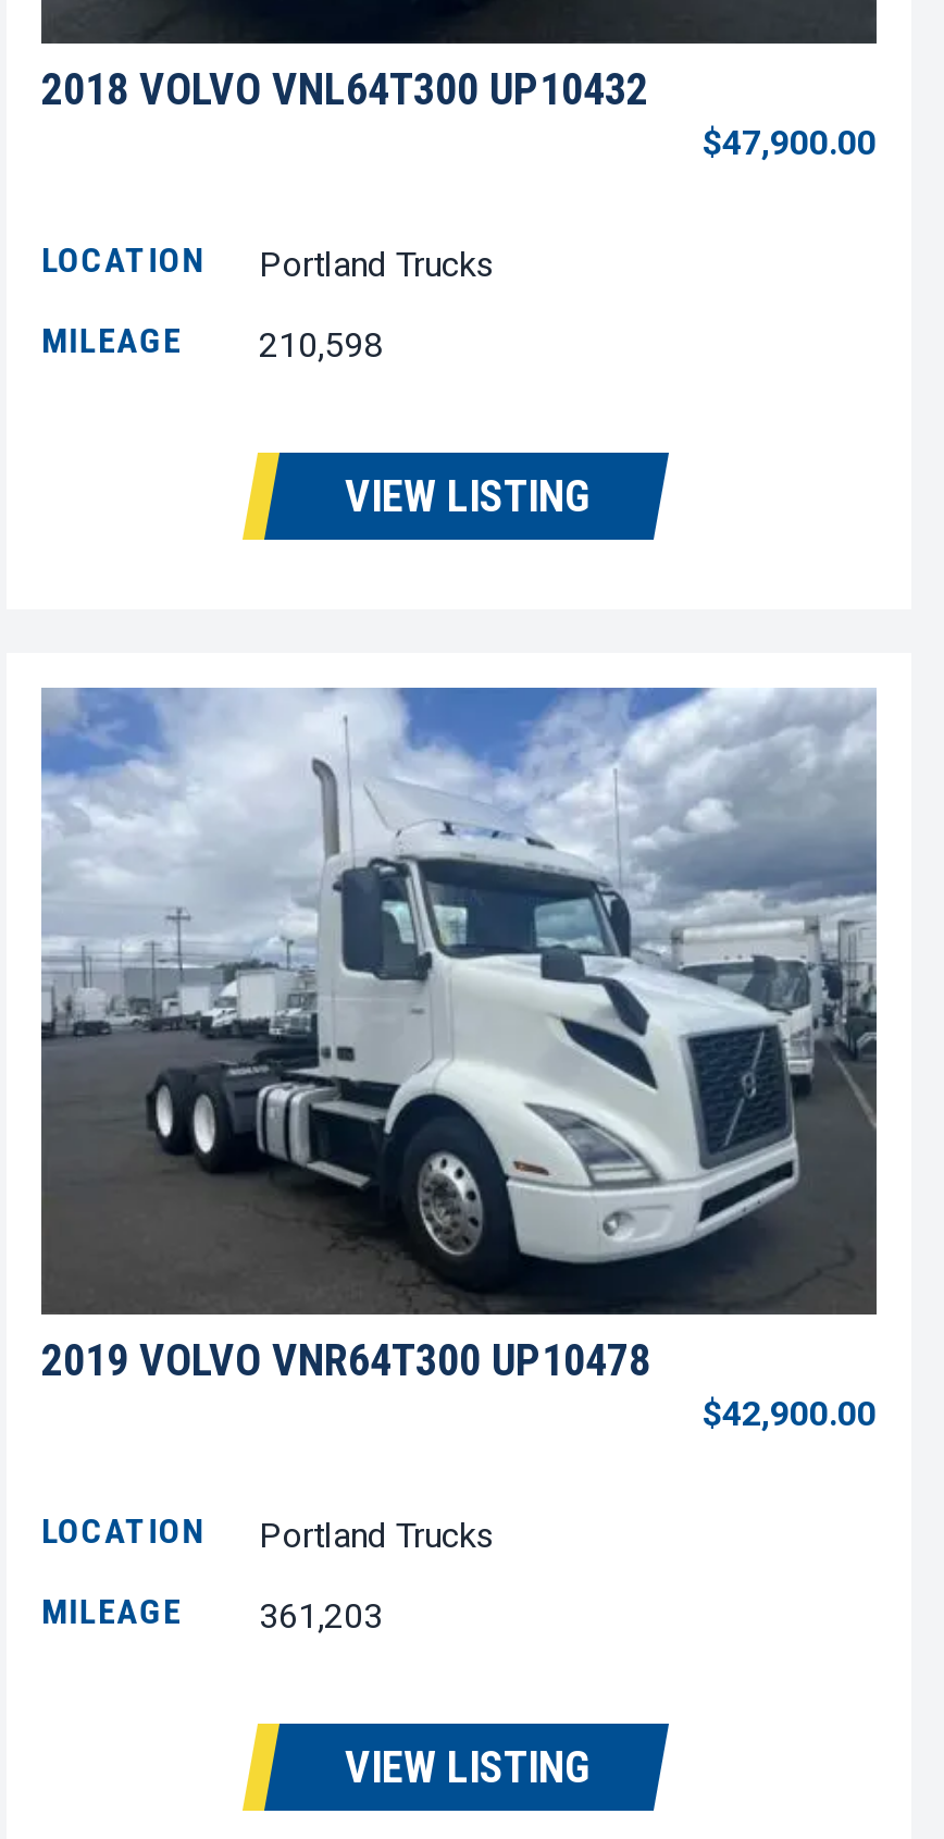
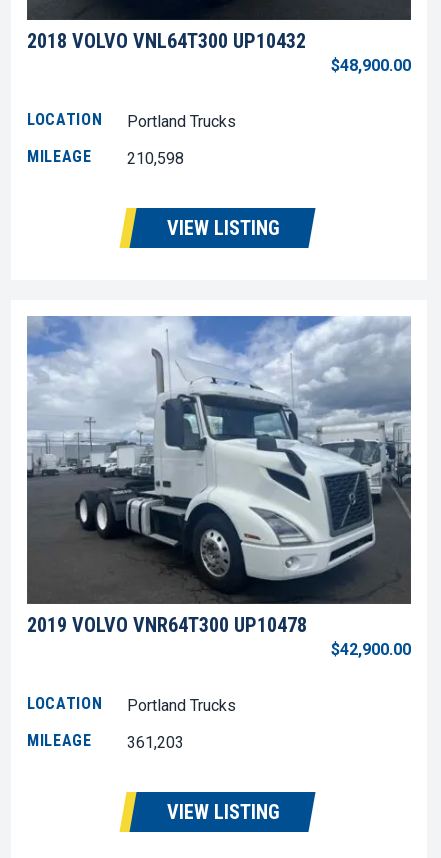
[703,123,877,164] $47,900.00 -> [331,56,411,75] $48,900.00

